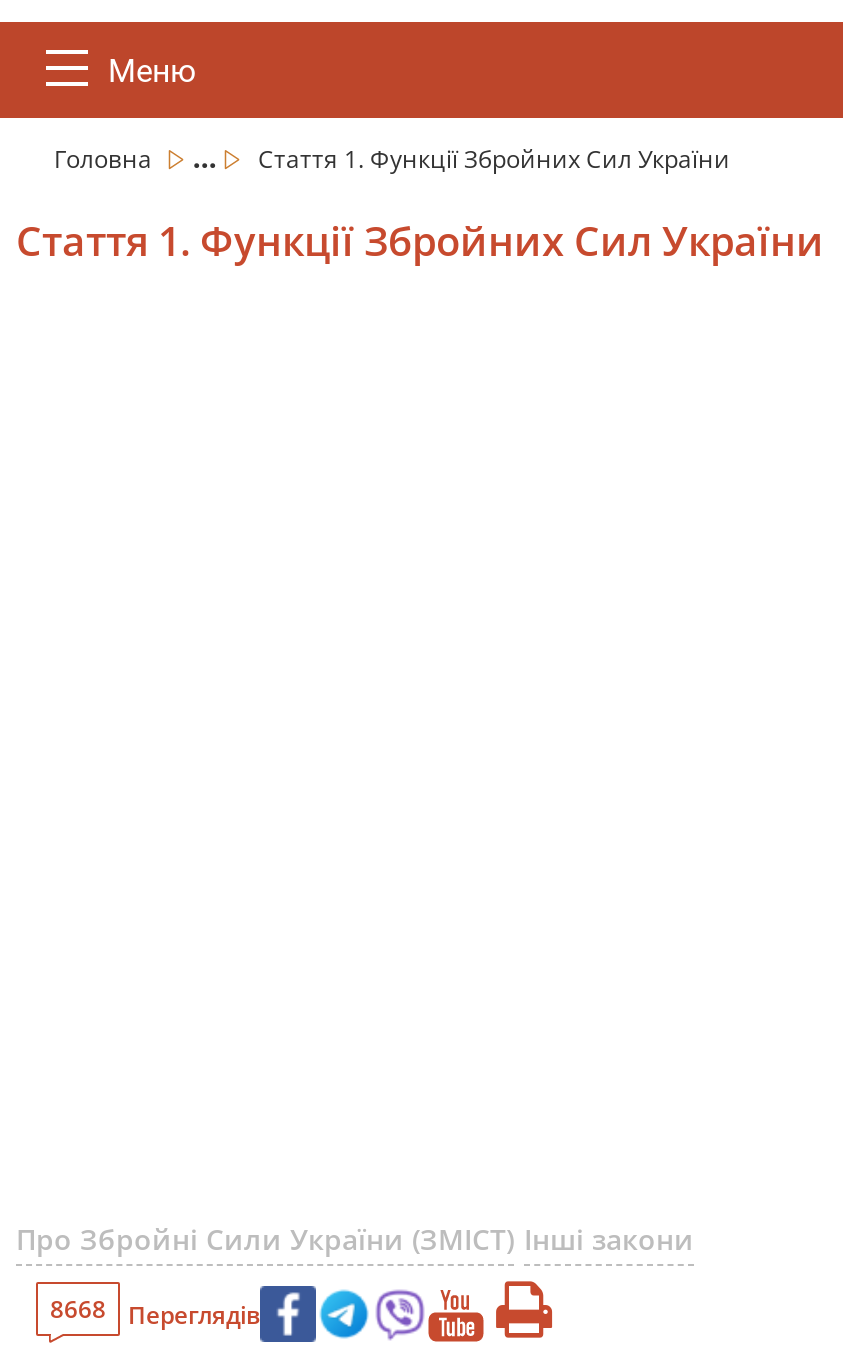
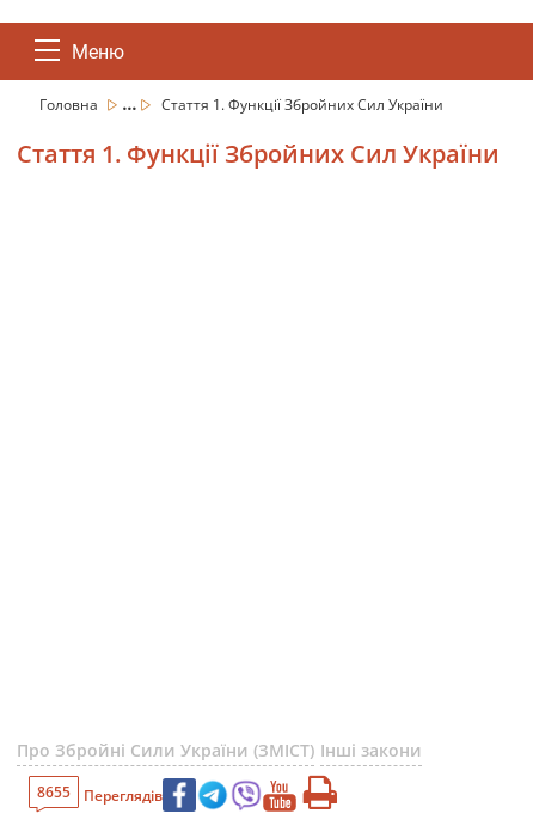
[50,1292,260,1331] 8668 Переглядів -> [37,782,163,805] 8655 Переглядів

